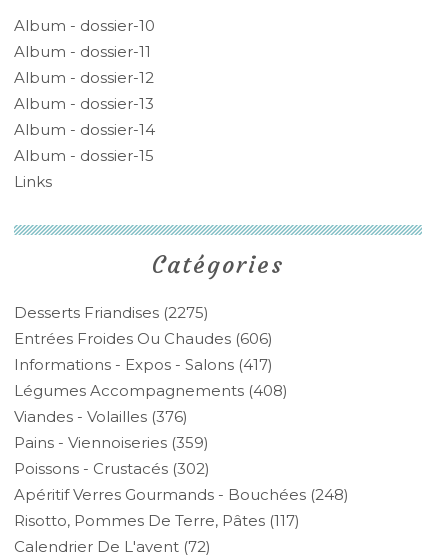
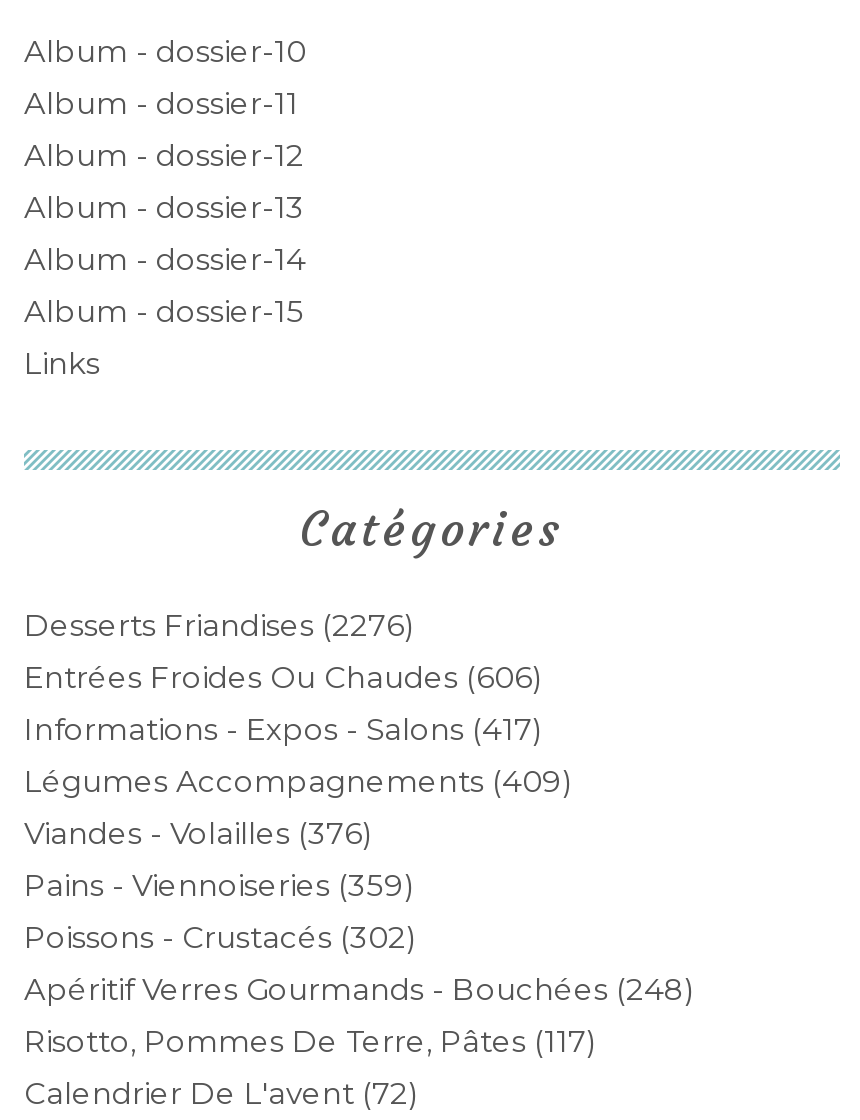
[14,303,209,322] Desserts Friandises (2275) -> [24,607,414,645] Desserts Friandises (2276)
[14,381,288,400] Légumes Accompagnements (408) -> [24,763,572,801] Légumes Accompagnements (409)

